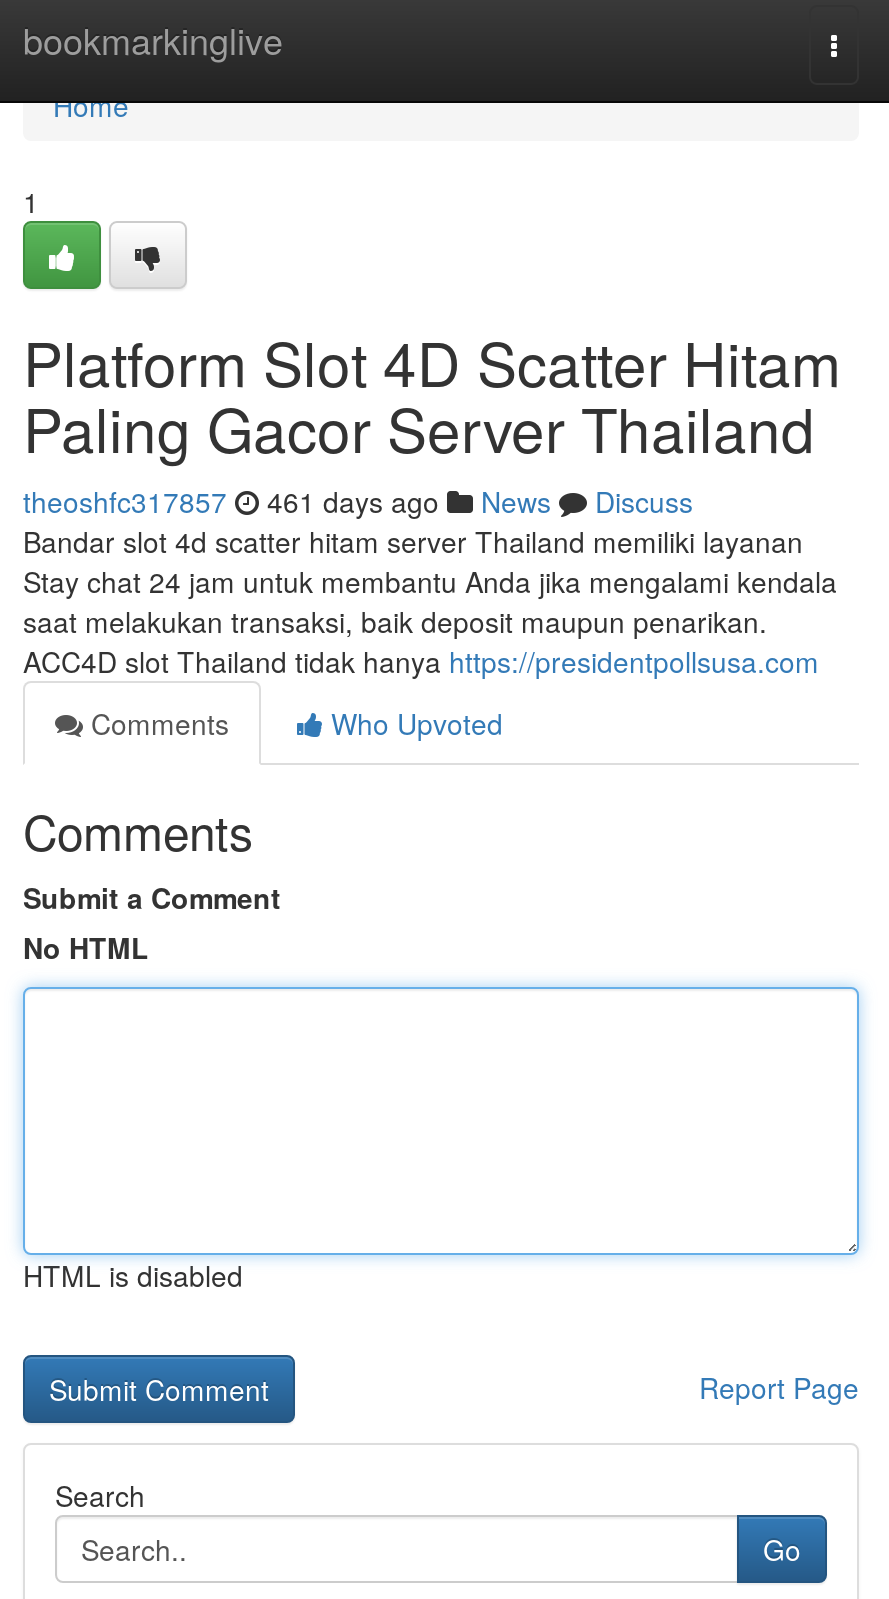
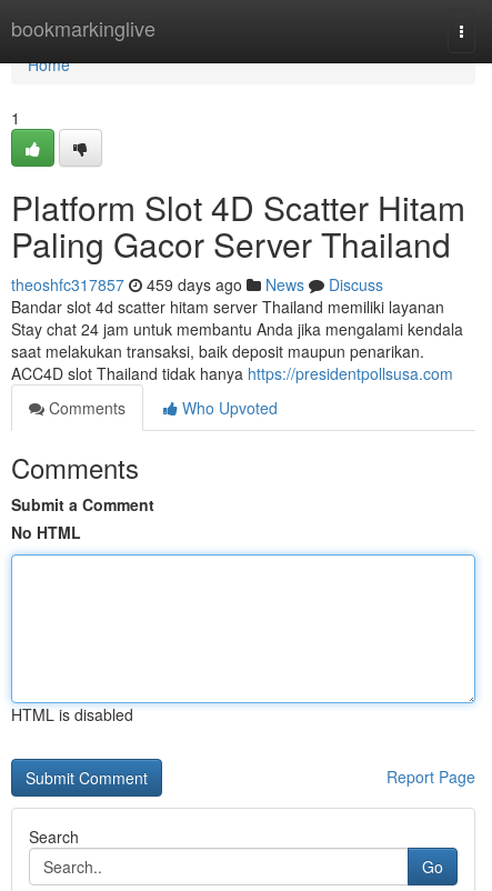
[23,481,693,521] theoshfc317857 461 days ago News Discuss -> [11,273,383,296] theoshfc317857 459 days ago News Discuss

